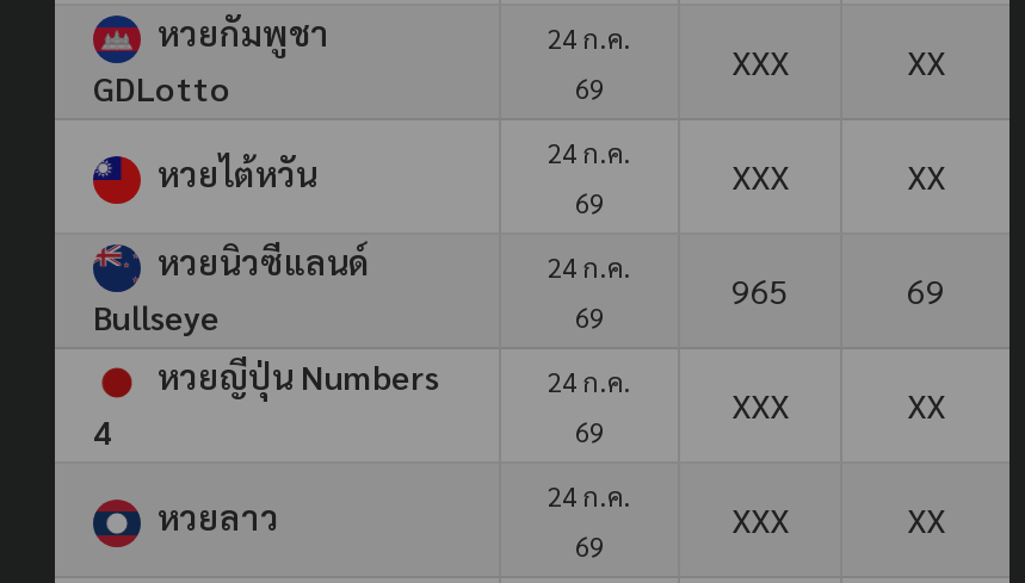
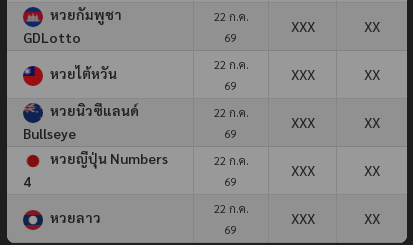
[548,20,631,56] 24 ก.ค. -> [213,9,248,24] 22 ก.ค.
[548,134,631,170] 24 ก.ค. -> [213,57,248,72] 22 ก.ค.
[548,249,631,284] 24 ก.ค. -> [213,105,248,120] 22 ก.ค.
[731,268,945,311] 965 | 69 -> [290,113,380,131] XXX | XX
[548,363,631,399] 24 ก.ค. -> [213,153,248,168] 22 ก.ค.
[548,478,631,513] 24 ก.ค. -> [213,201,248,216] 22 ก.ค.

